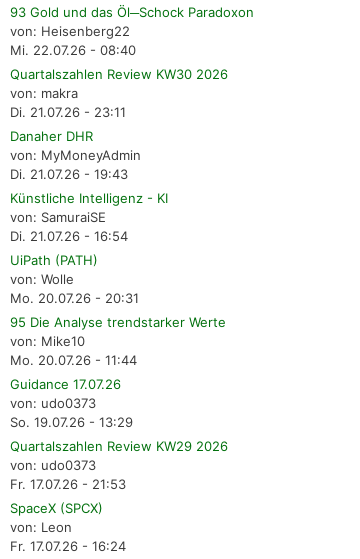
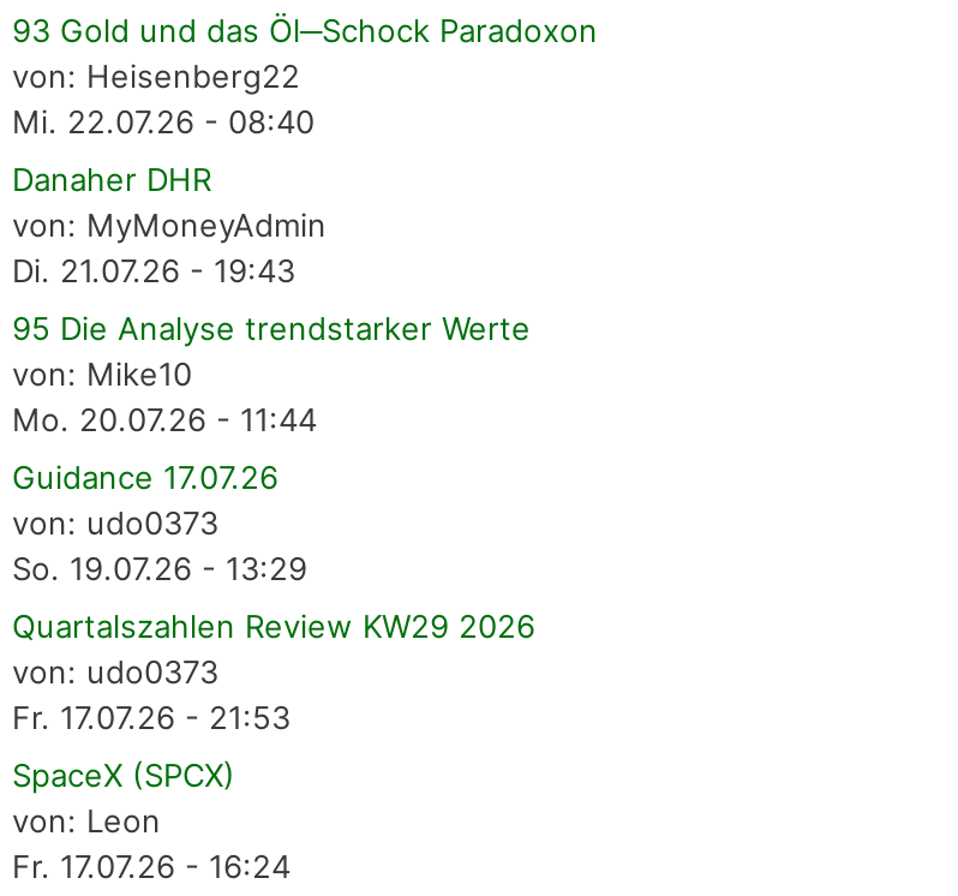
[10,66,228,120] Quartalszahlen Review KW30 2026 | von: makra | Di. 21.07.26 - 23:11 -> none
[10,190,168,306] Künstliche Intelligenz - KI | von: SamuraiSE | Di. 21.07.26 - 16:54 | UiPath (PATH) | von: Wolle | Mo. 20.07.26 - 20:31 -> none

